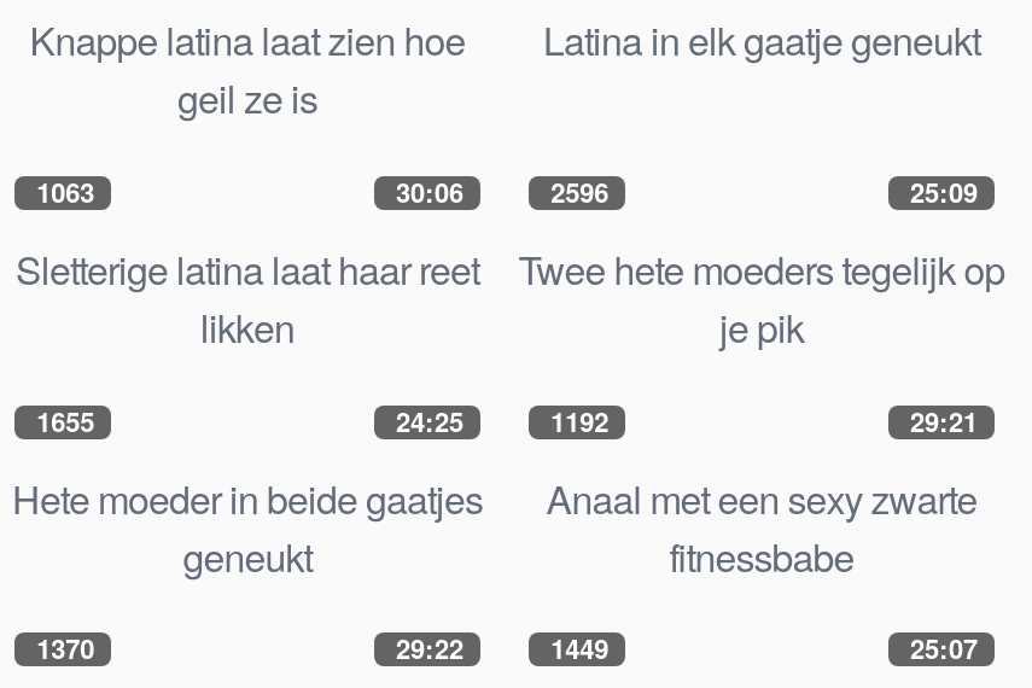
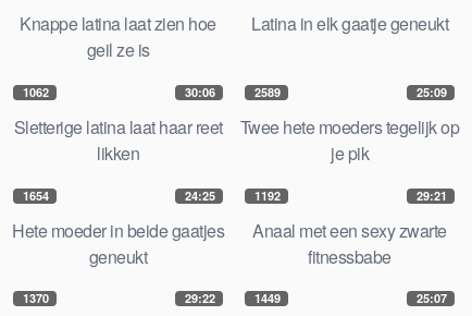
[36,173,94,210] 1063 -> [23,84,49,100] 1062
[551,173,609,210] 2596 -> [255,84,281,100] 2589
[36,402,94,438] 1655 -> [23,187,49,203] 1654

